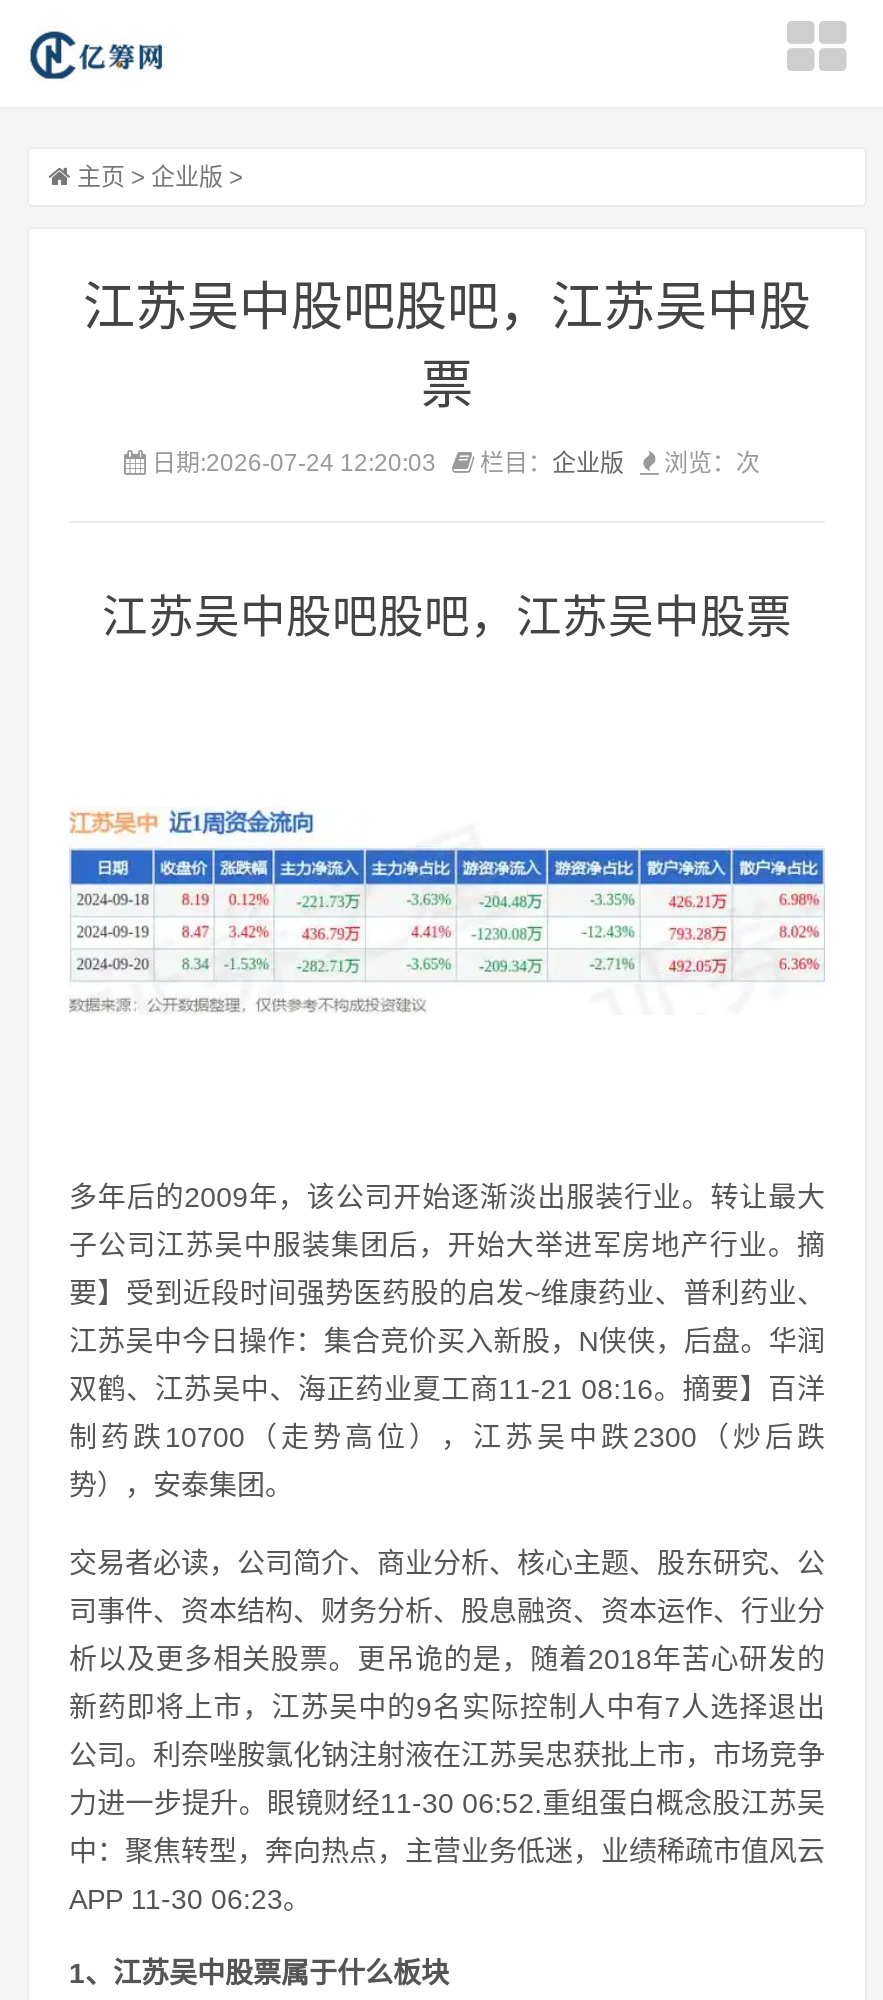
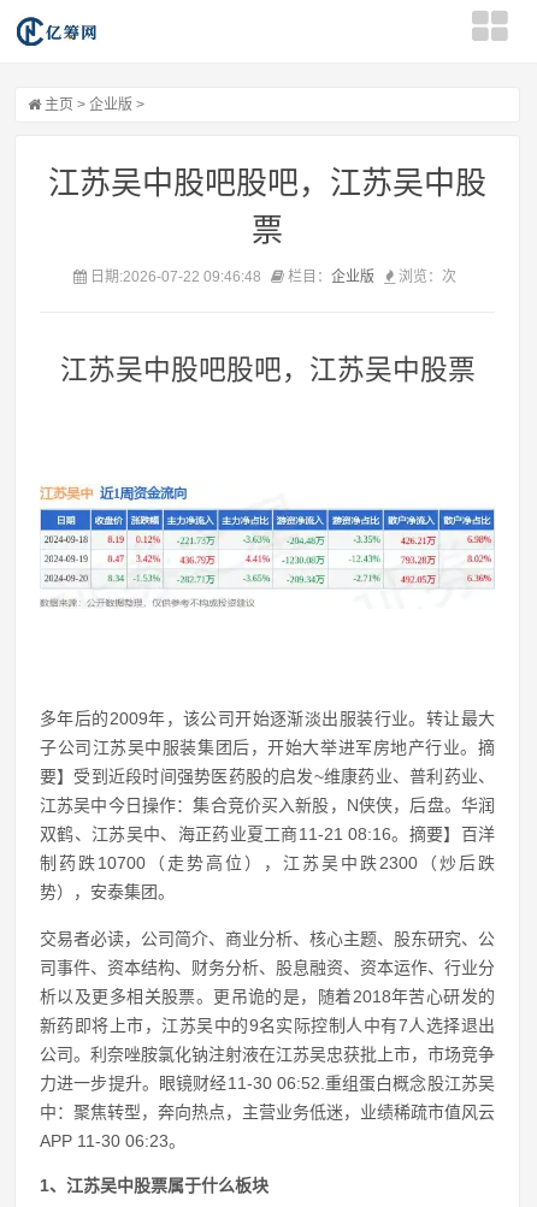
[146,449,760,477] 日期:2026-07-24 12:20:03 栏目：企业版 浏览：次 -> [86,268,456,285] 日期:2026-07-22 09:46:48 栏目：企业版 浏览：次

